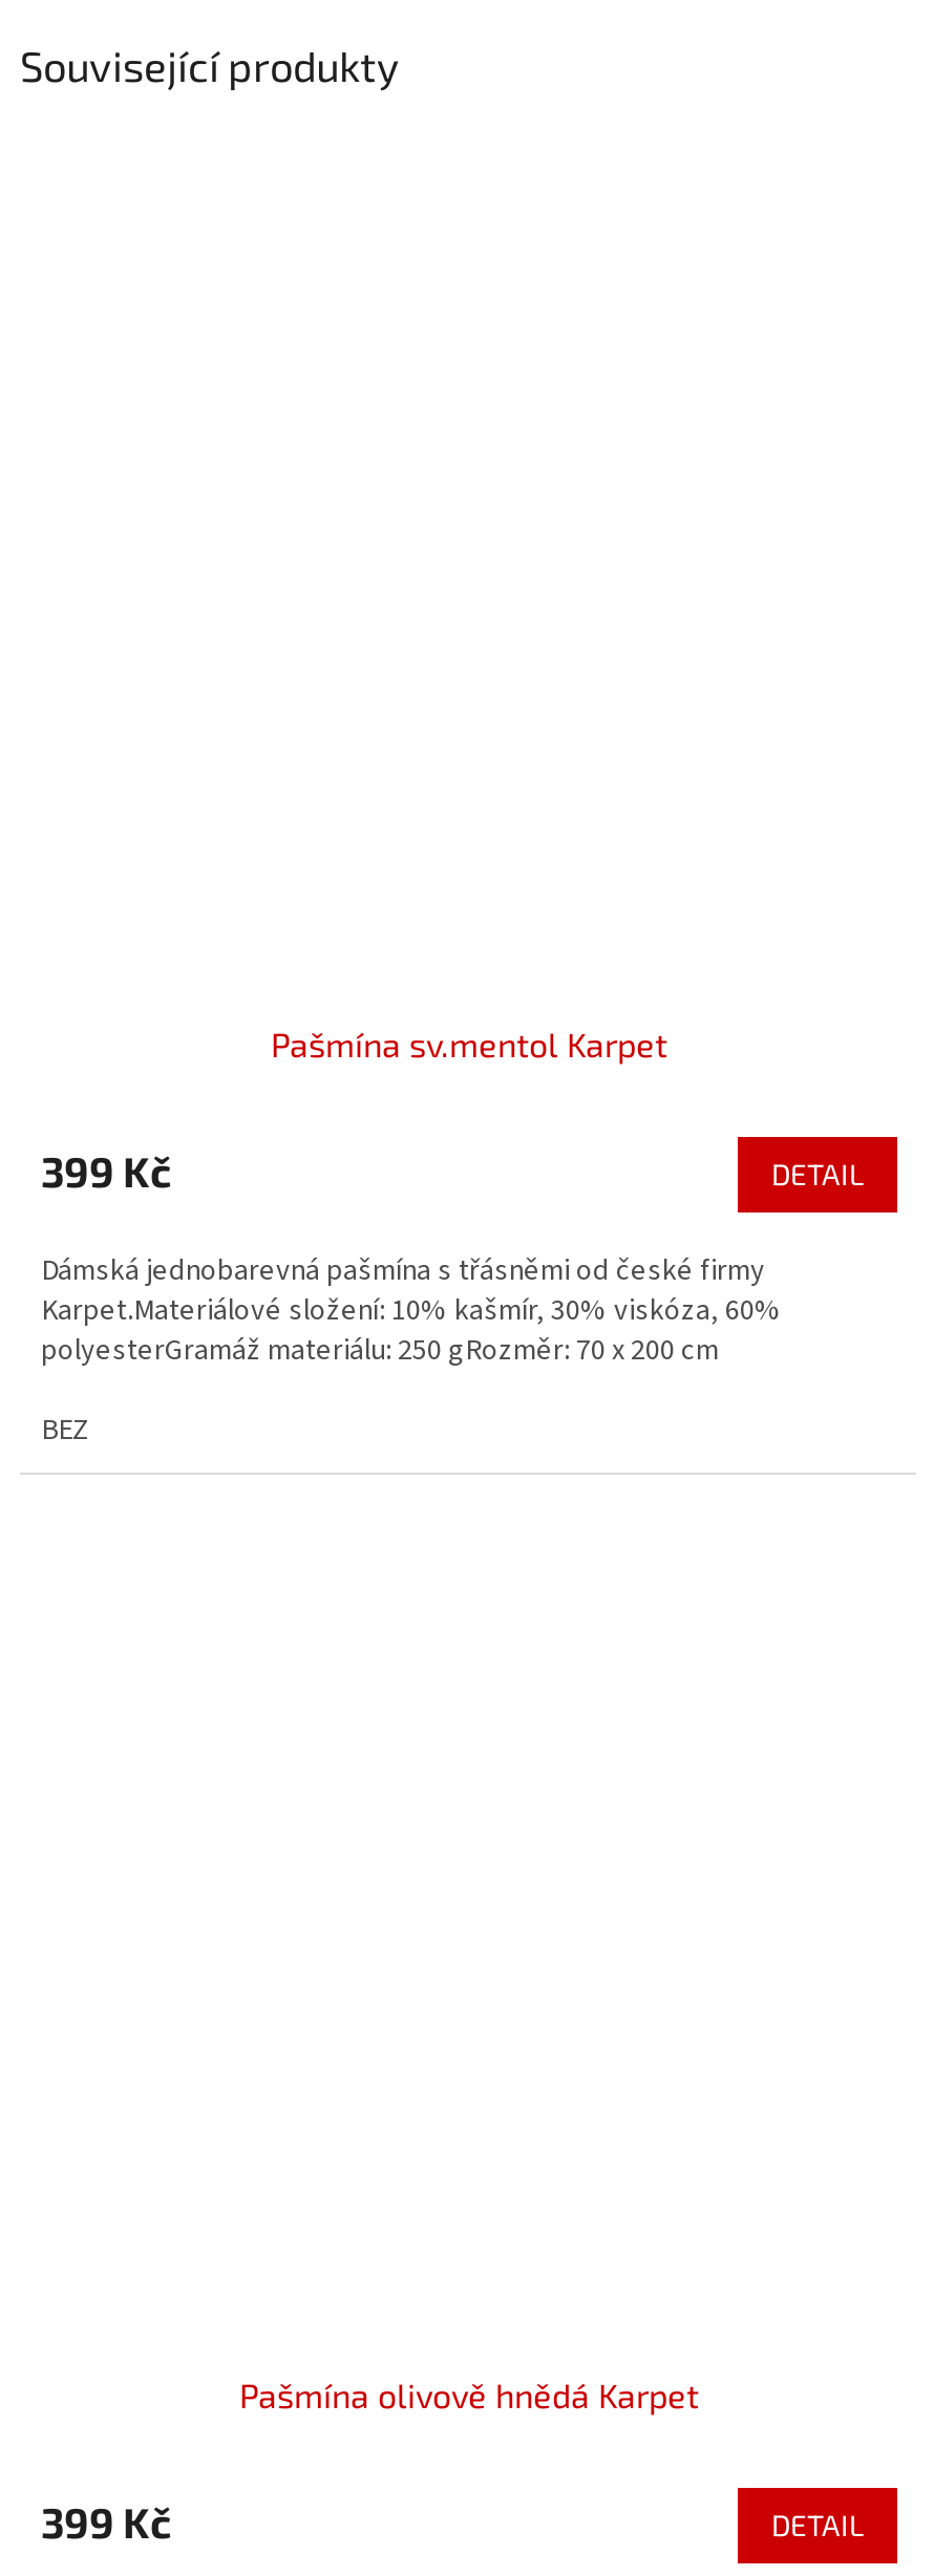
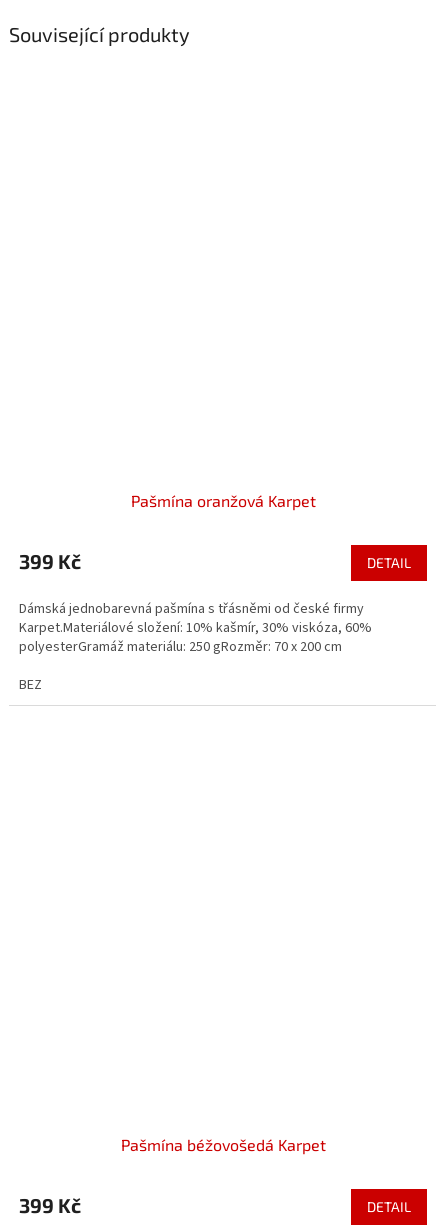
[271,1023,667,1063] Pašmína sv.mentol Karpet -> [130,491,315,510] Pašmína oranžová Karpet
[239,2374,699,2414] Pašmína olivově hnědá Karpet -> [120,1135,325,1154] Pašmína béžovošedá Karpet

